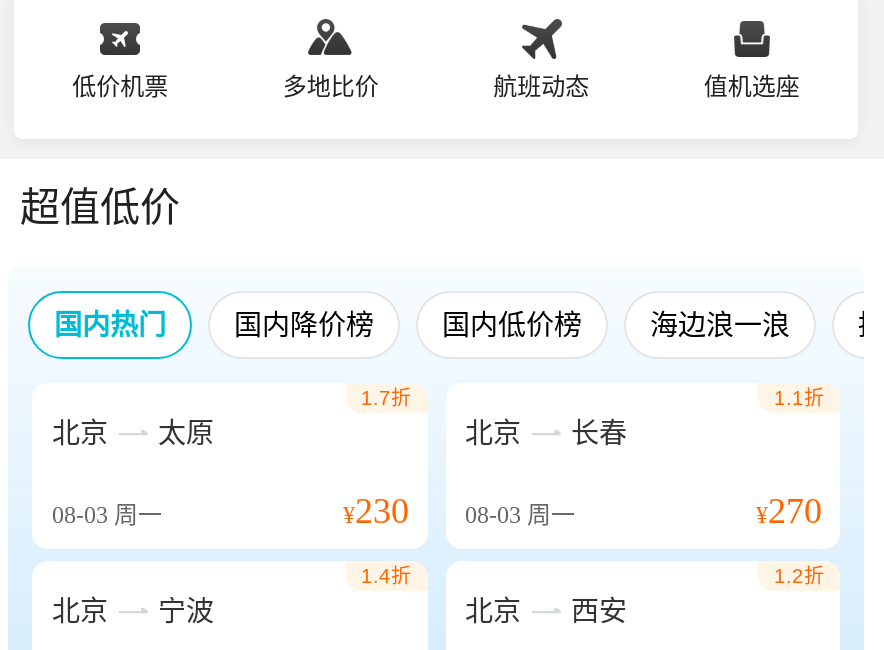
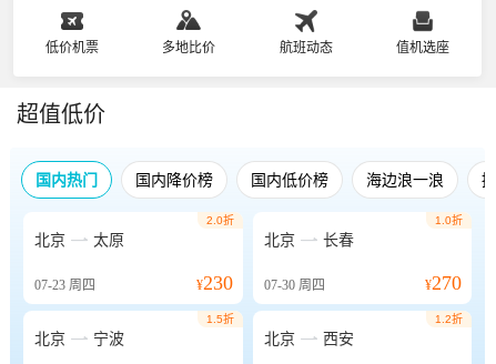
[361,387,411,409] 1.7折 -> [206,214,234,226] 2.0折
[774,387,824,409] 1.1折 -> [435,214,463,226] 1.0折
[52,501,162,529] 08-03周一 -> [34,277,95,293] 07-23周四
[343,491,575,531] ¥230 08-03周一 -> [196,272,325,294] ¥230 07-30周四
[361,565,411,587] 1.4折 -> [206,313,234,325] 1.5折

